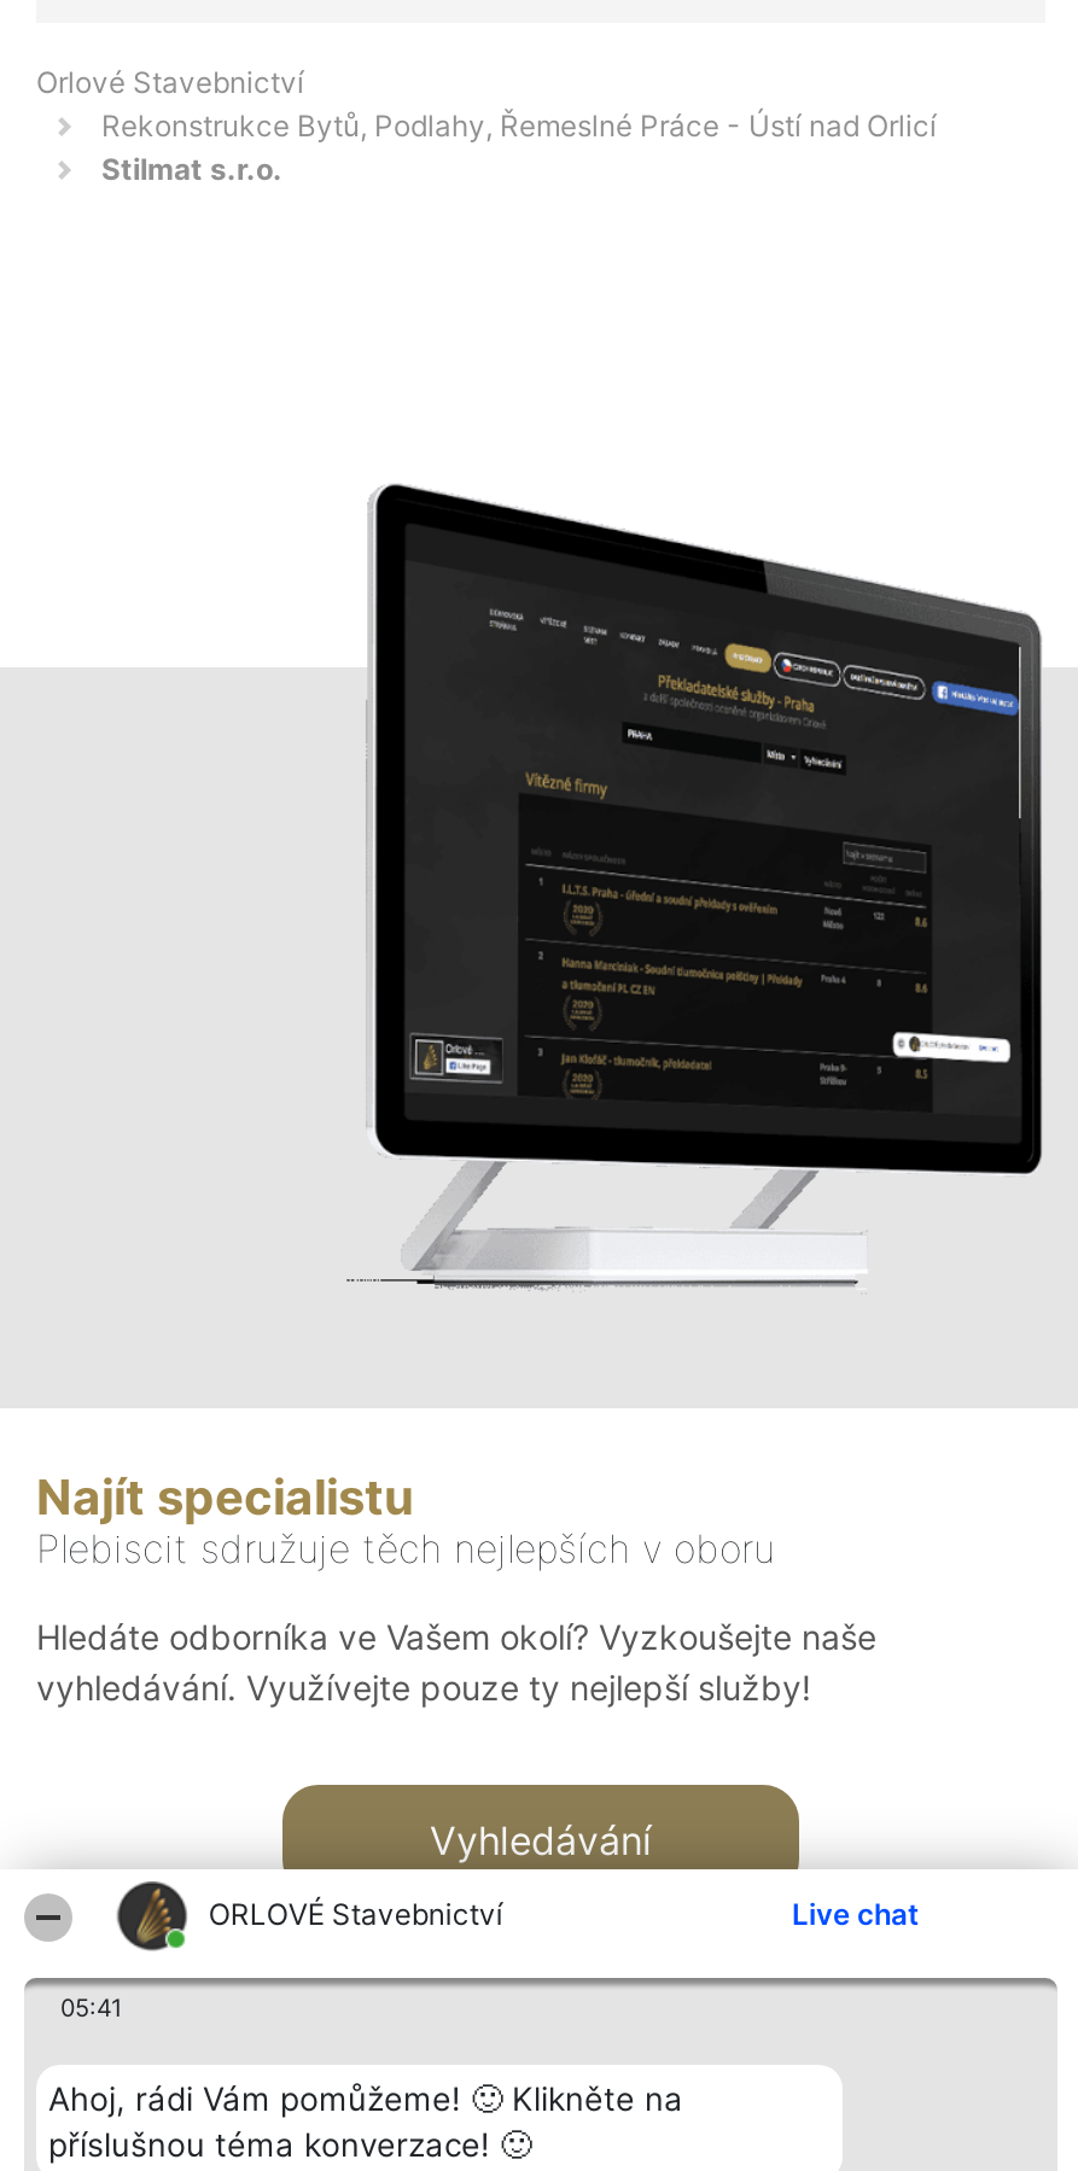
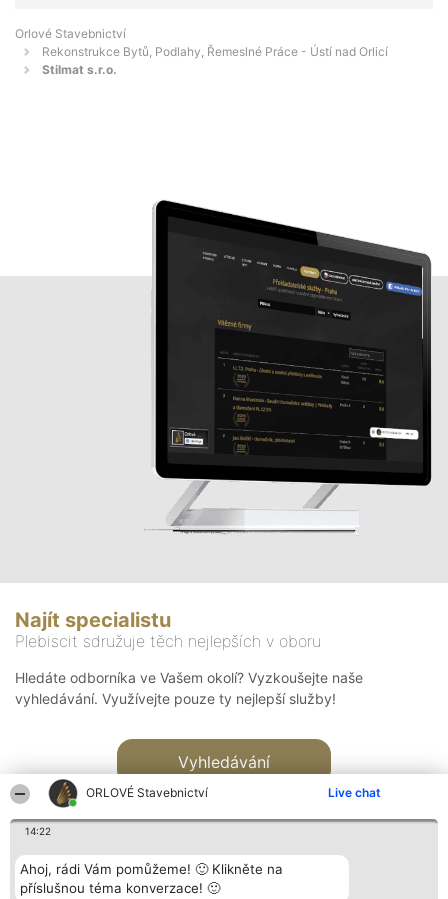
[60,1992,123,2021] 05:41 -> [25,825,51,837] 14:22

